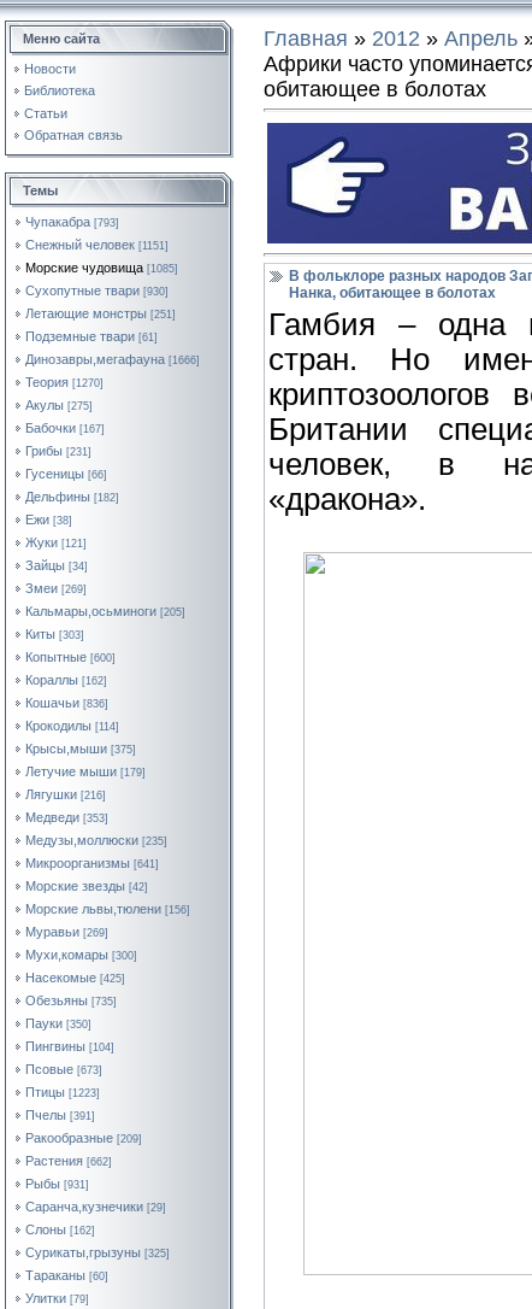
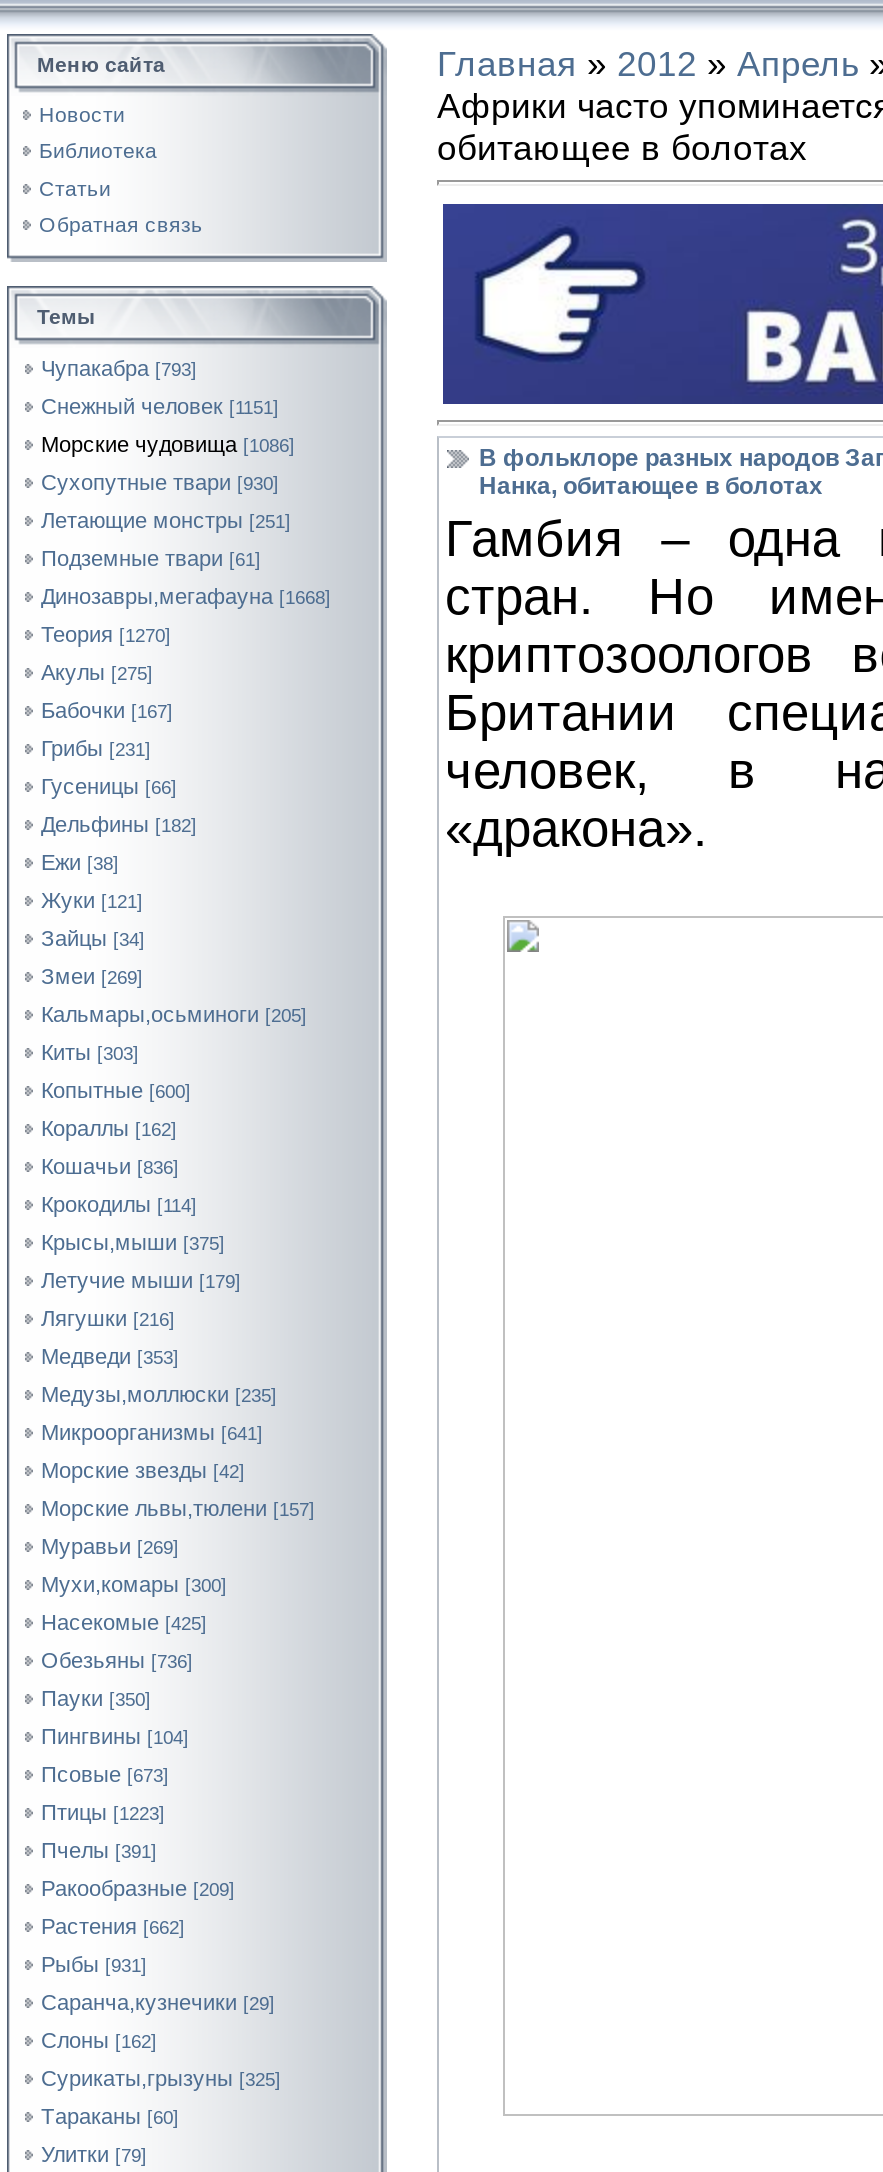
[25,260,178,275] Морские чудовища [1085] -> [41,432,295,456] Морские чудовища [1086]
[25,352,200,366] Динозавры,мегафауна [1666] -> [41,584,331,608] Динозавры,мегафауна [1668]
[25,902,190,916] Морские львы,тюлени [156] -> [41,1496,315,1520] Морские львы,тюлени [157]
[25,993,117,1008] Обезьяны [735] -> [41,1648,193,1672] Обезьяны [736]

